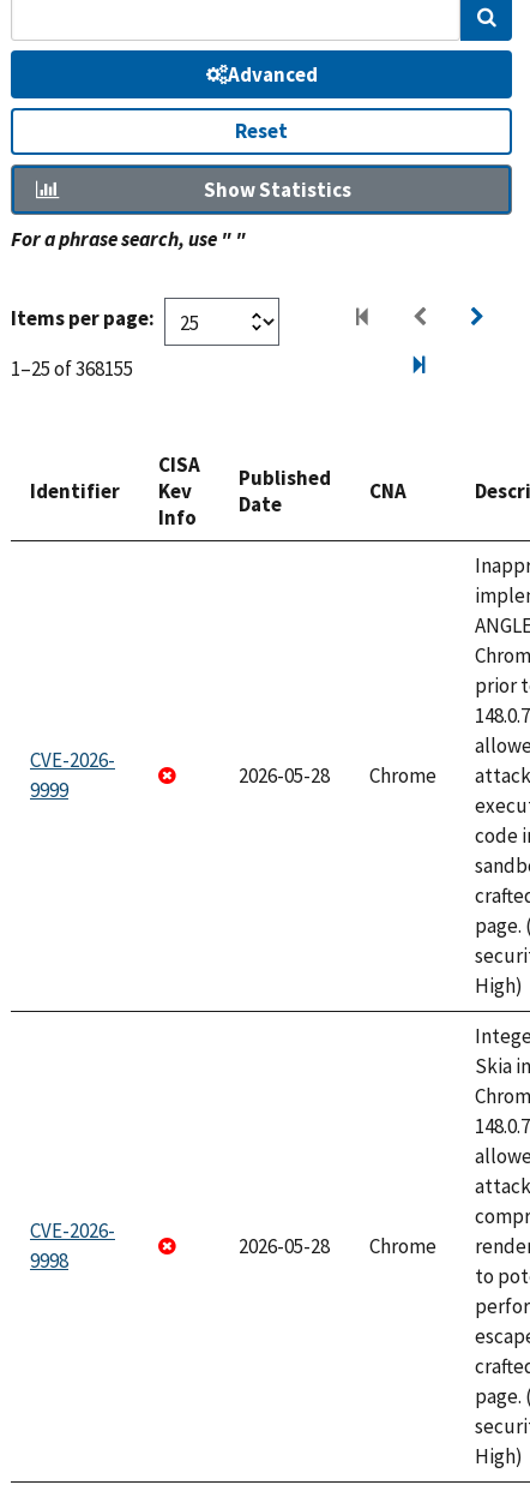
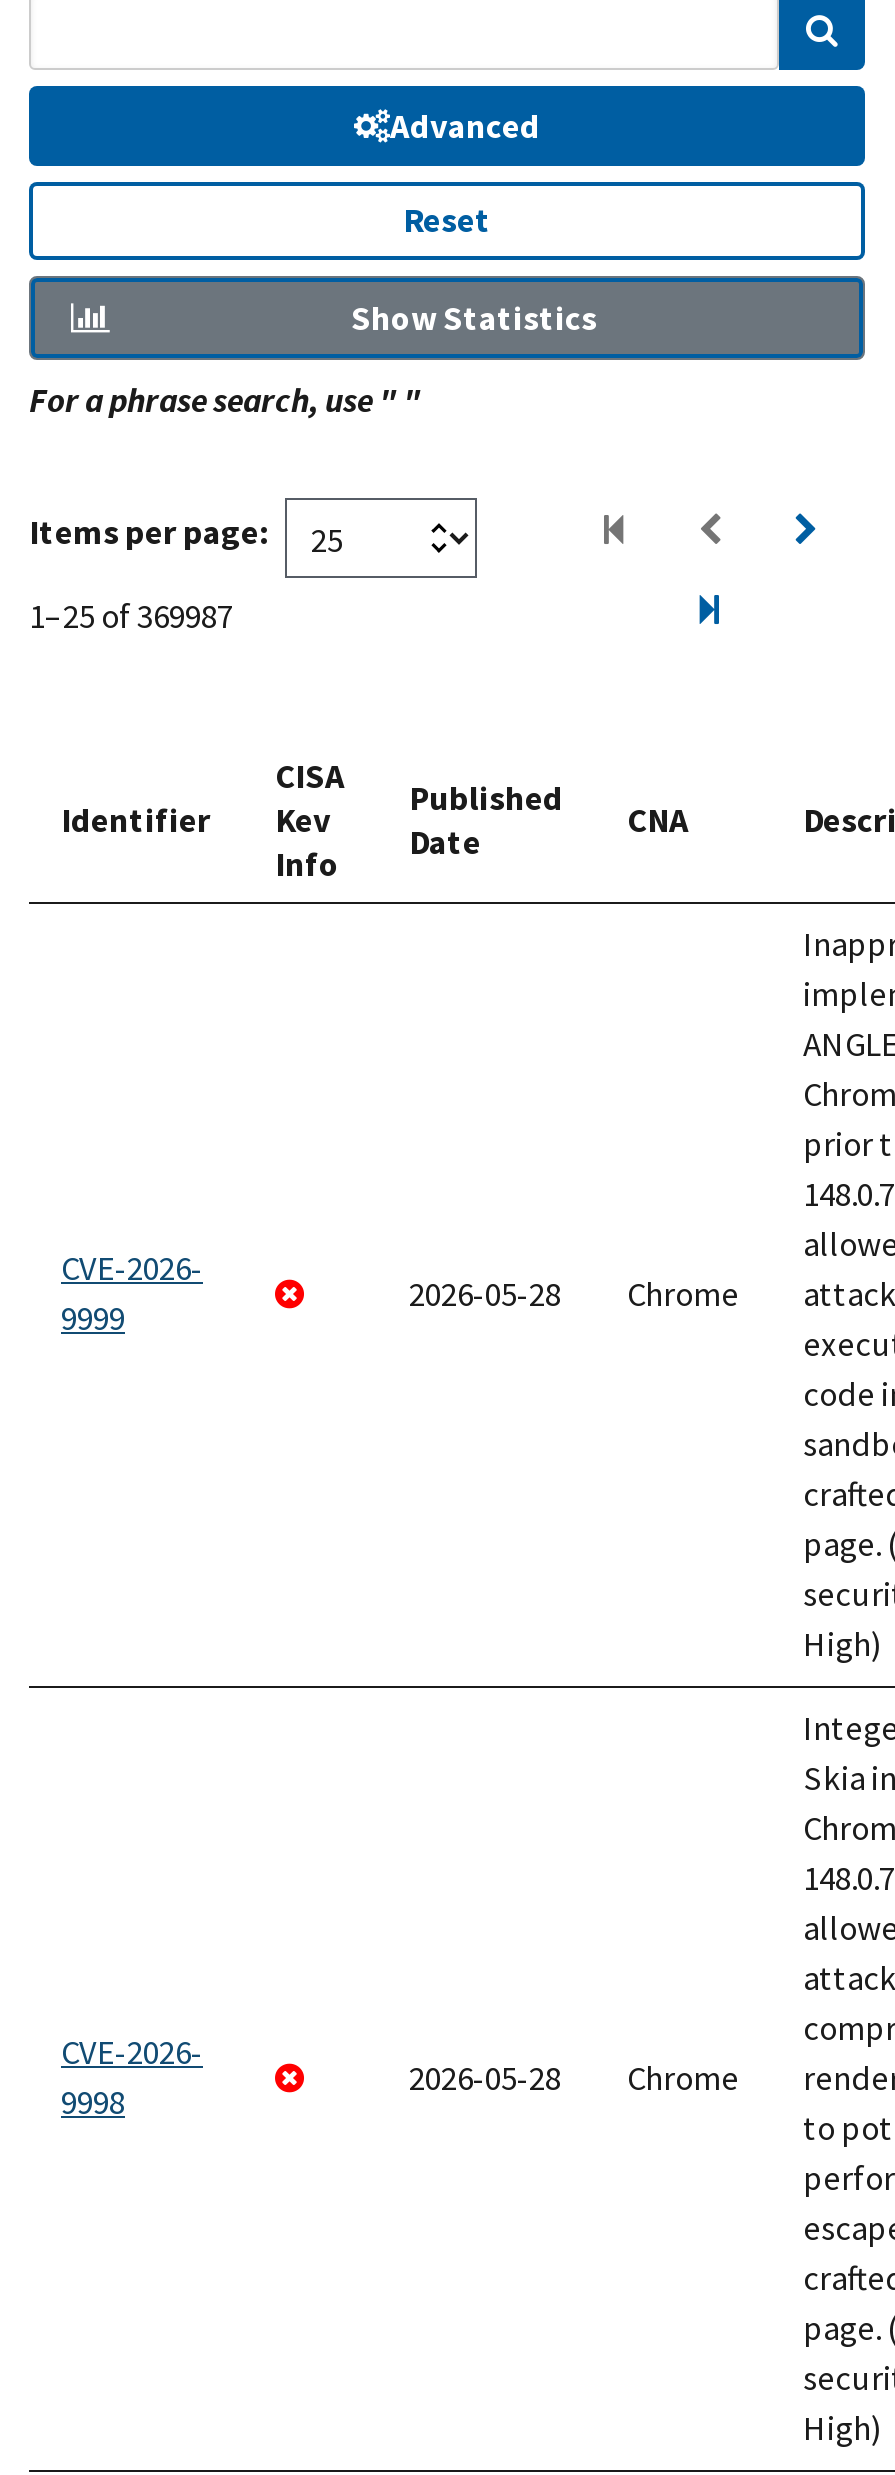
[11,356,133,382] 1–25 of 368155 -> [29,594,233,638] 1–25 of 369987

